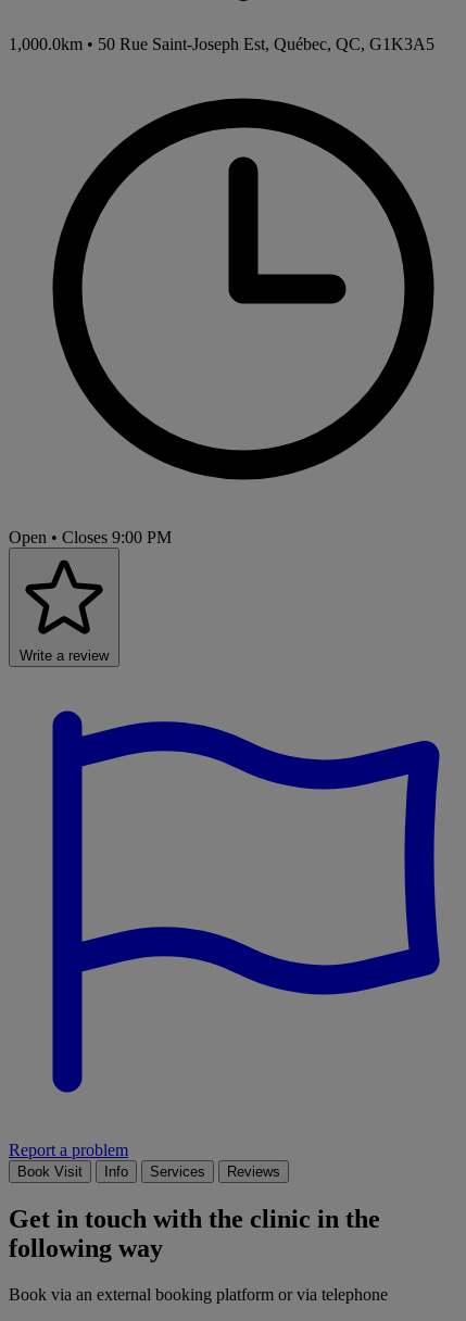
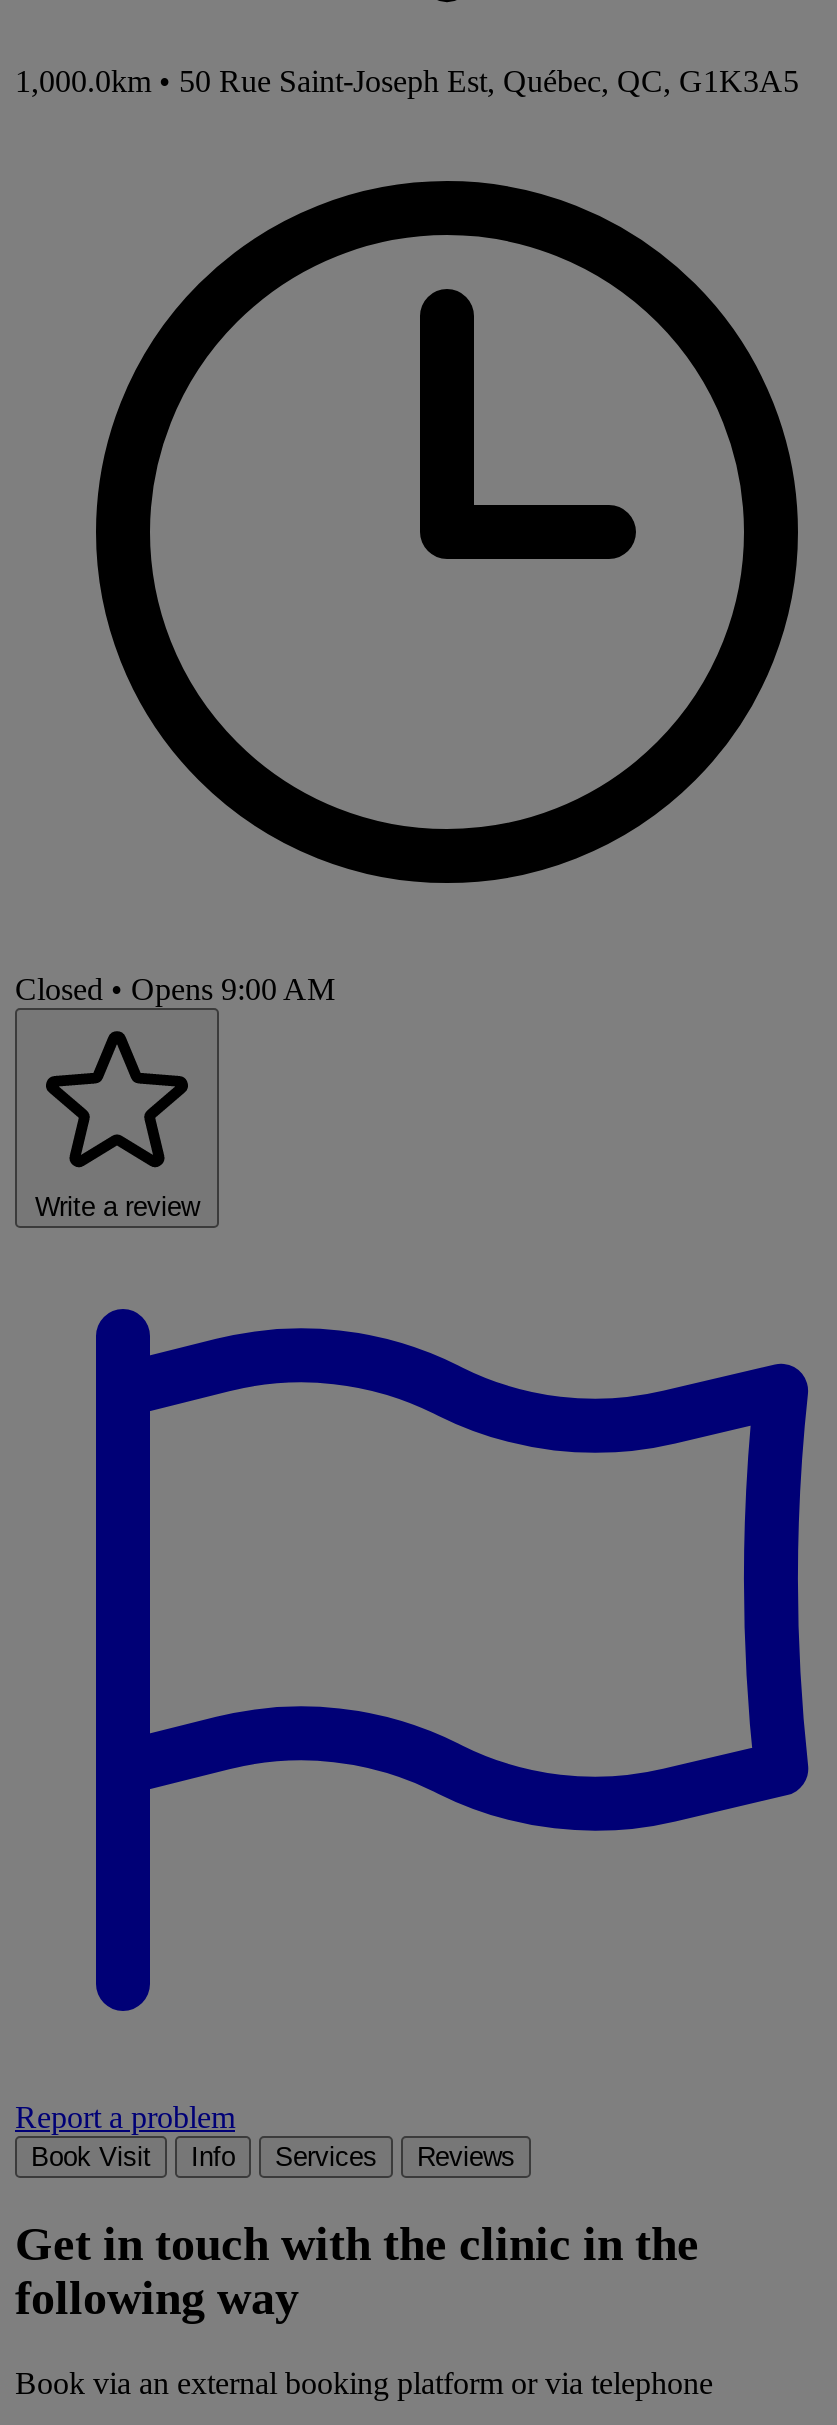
[9,528,172,546] Open • Closes 9:00 PM -> [15,972,335,1006] Closed • Opens 9:00 AM

